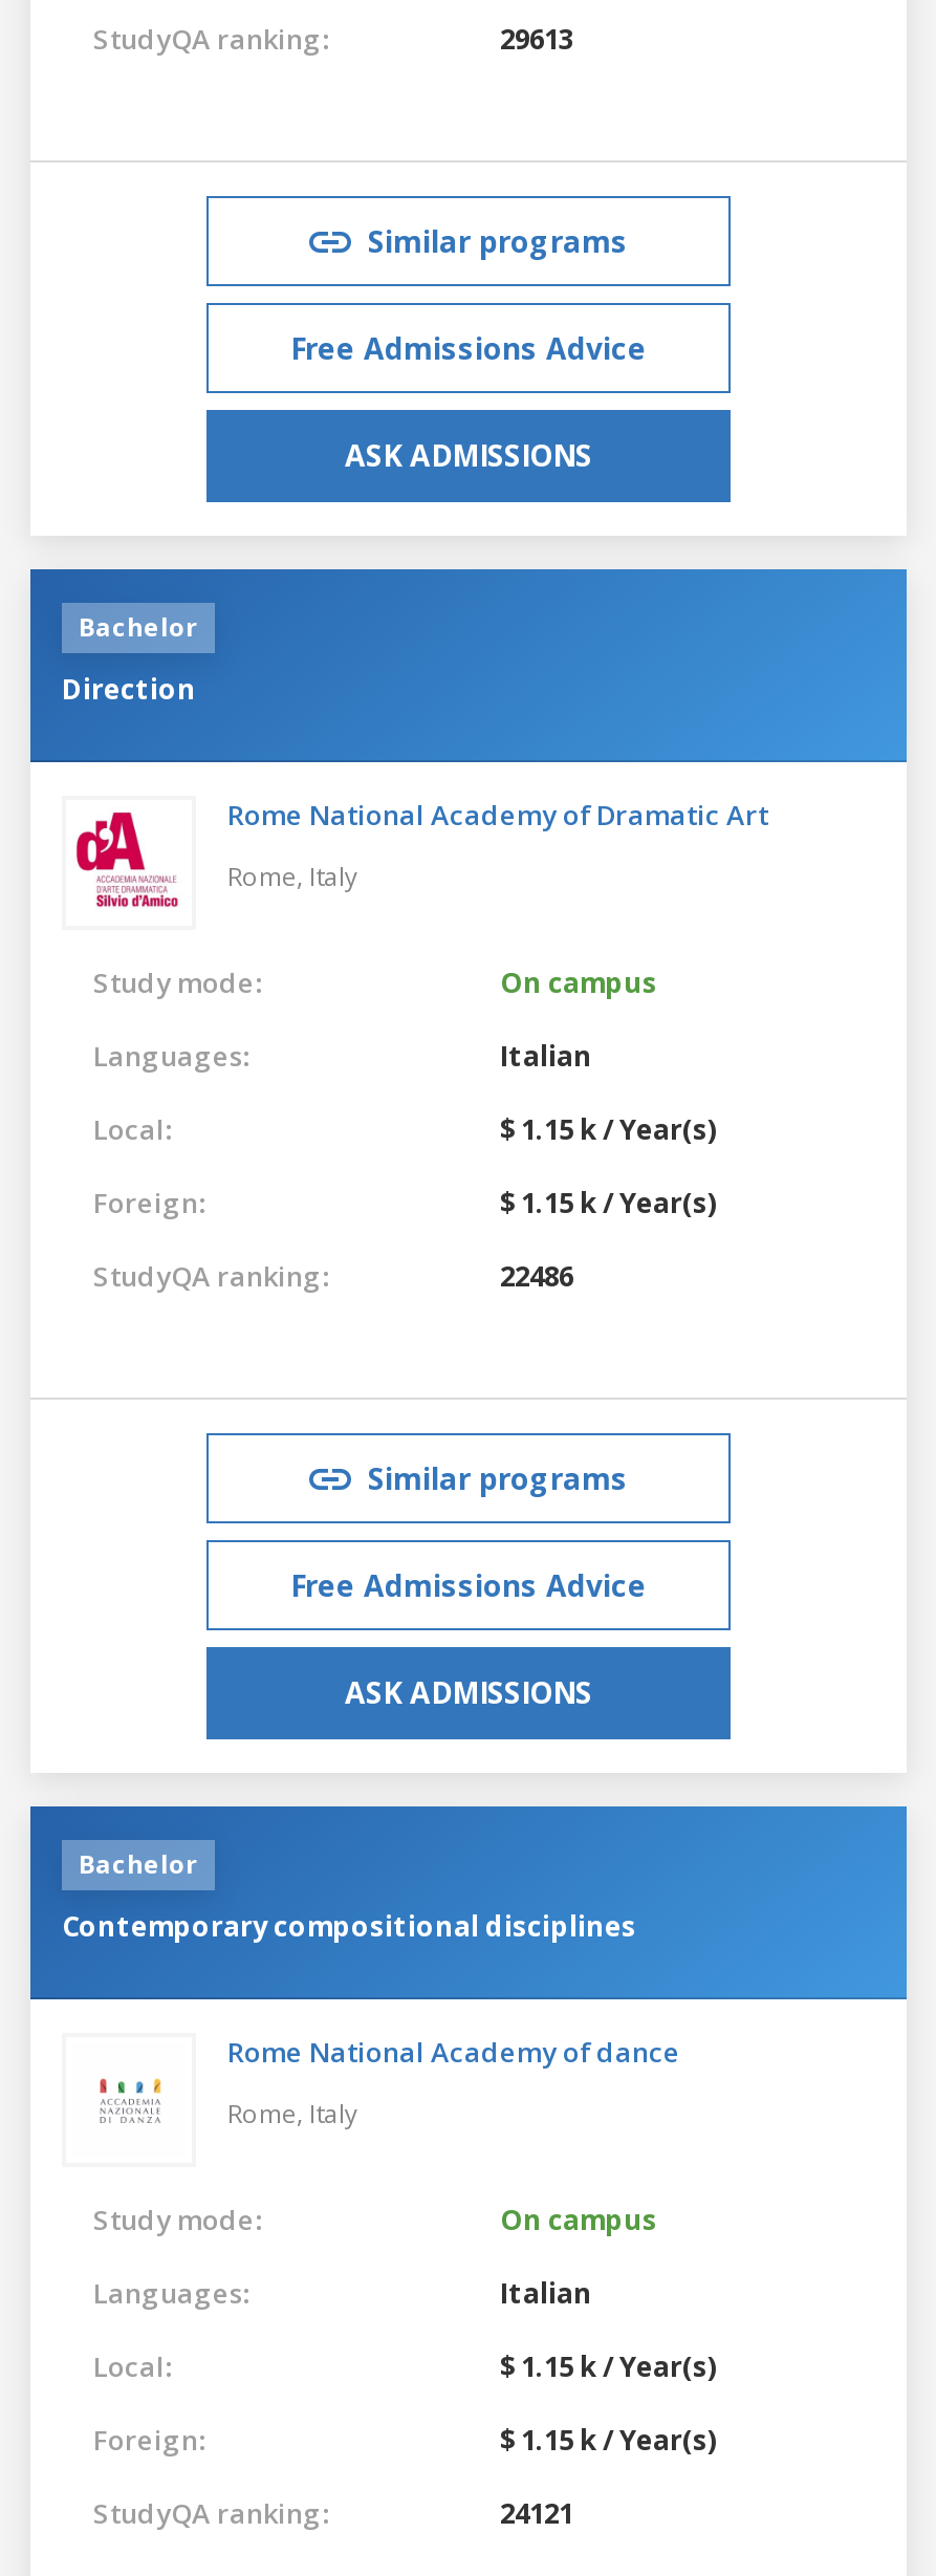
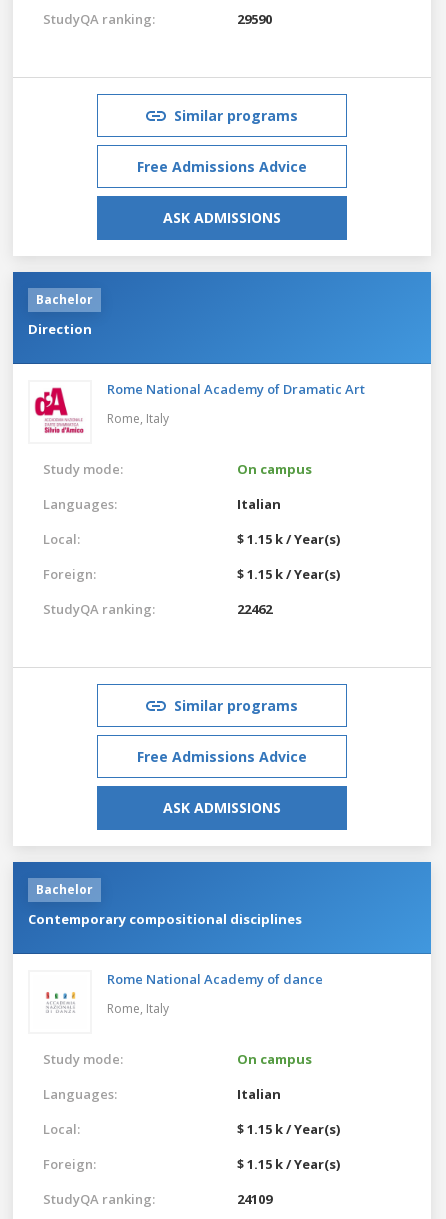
[500,20,573,57] 29613 -> [237,10,272,28] 29590
[500,1257,573,1294] 22486 -> [237,600,272,618] 22462
[500,2494,573,2532] 24121 -> [237,1190,272,1208] 24109

